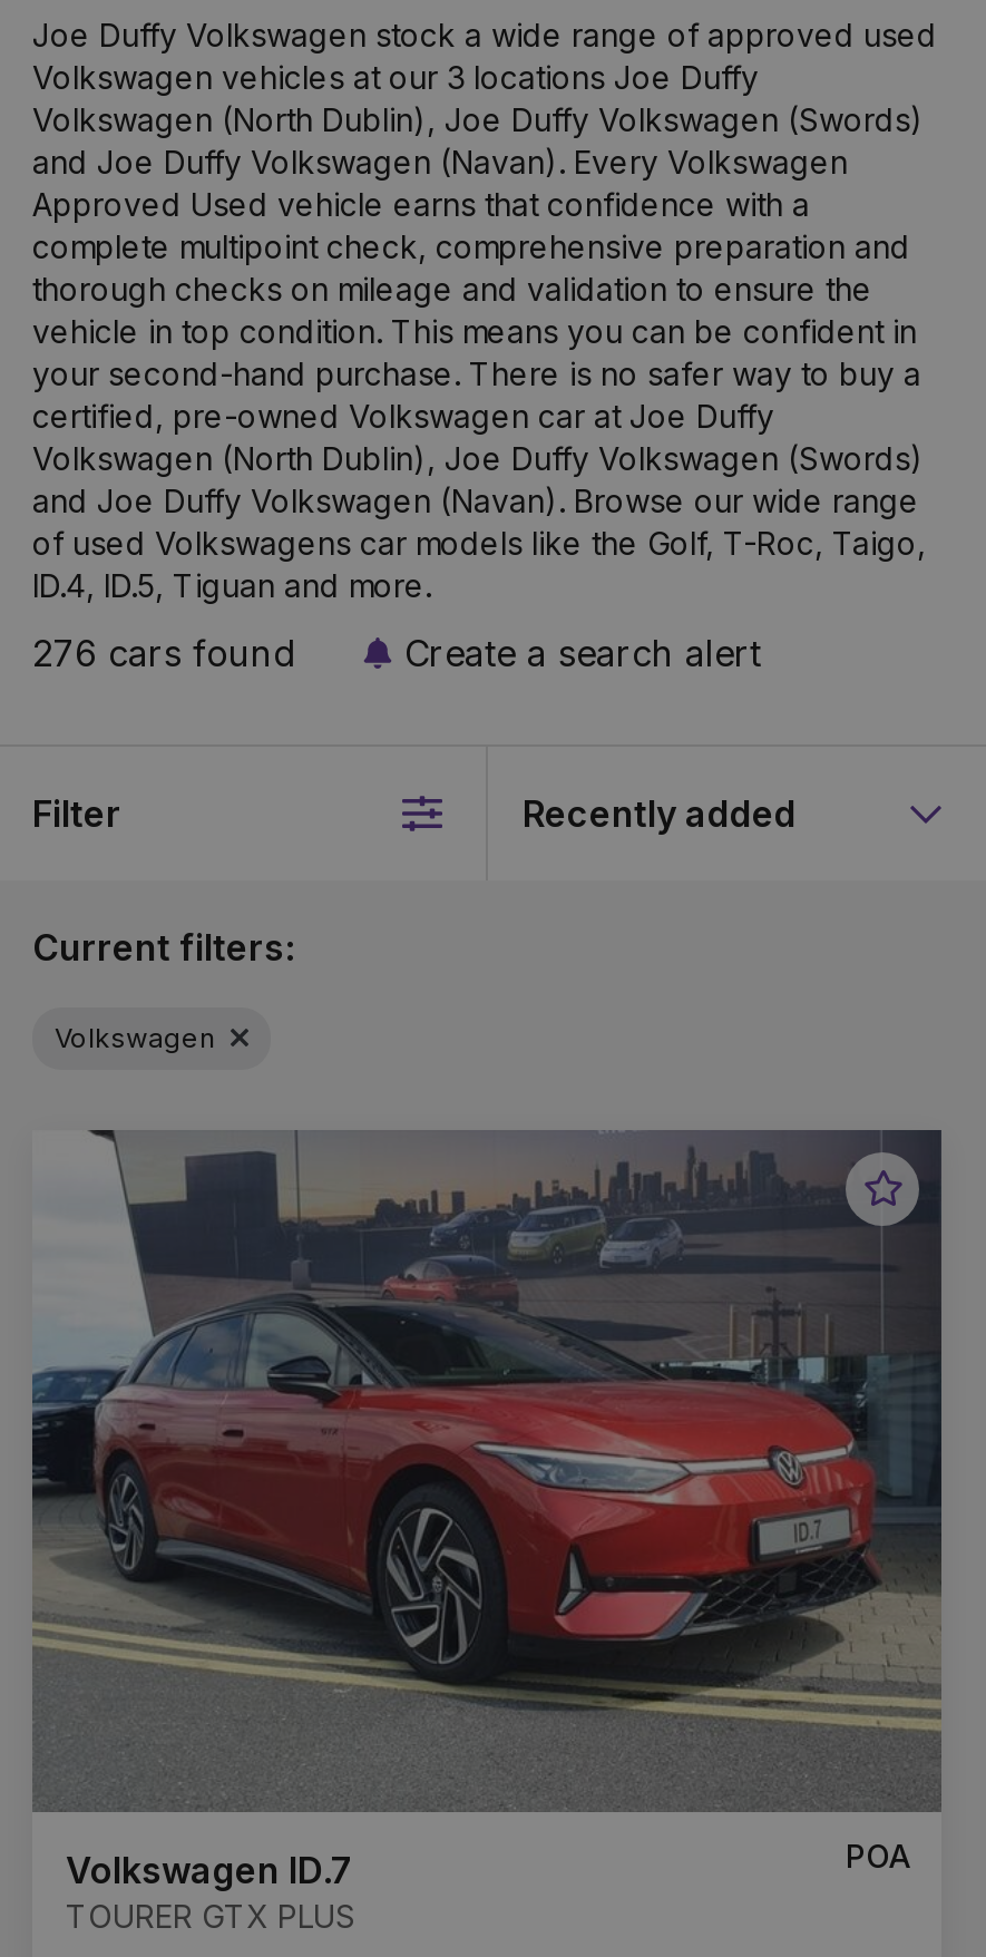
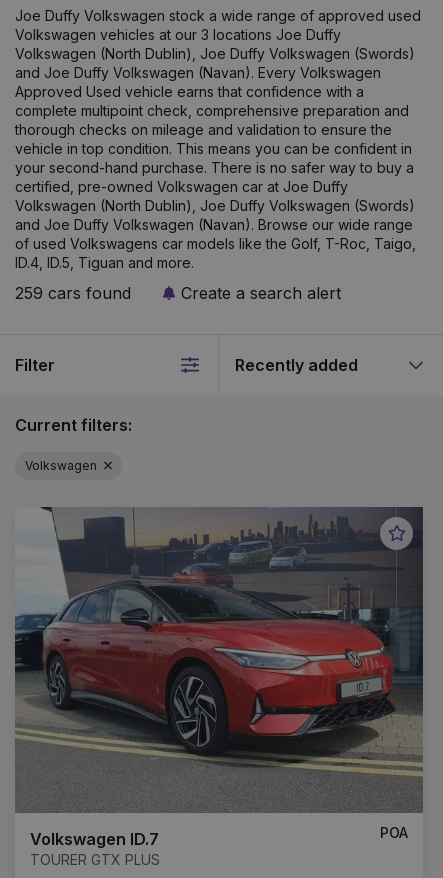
[32,630,293,674] 276 cars found -> [15,283,131,303] 259 cars found

